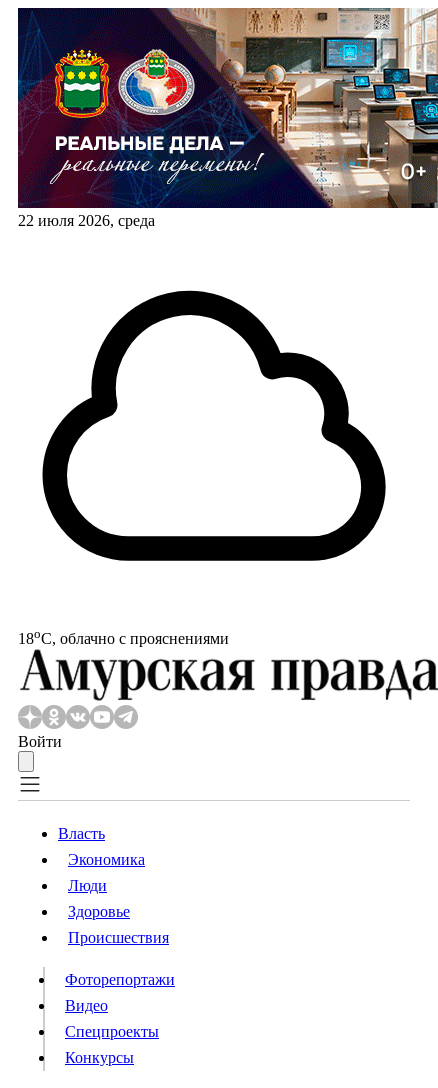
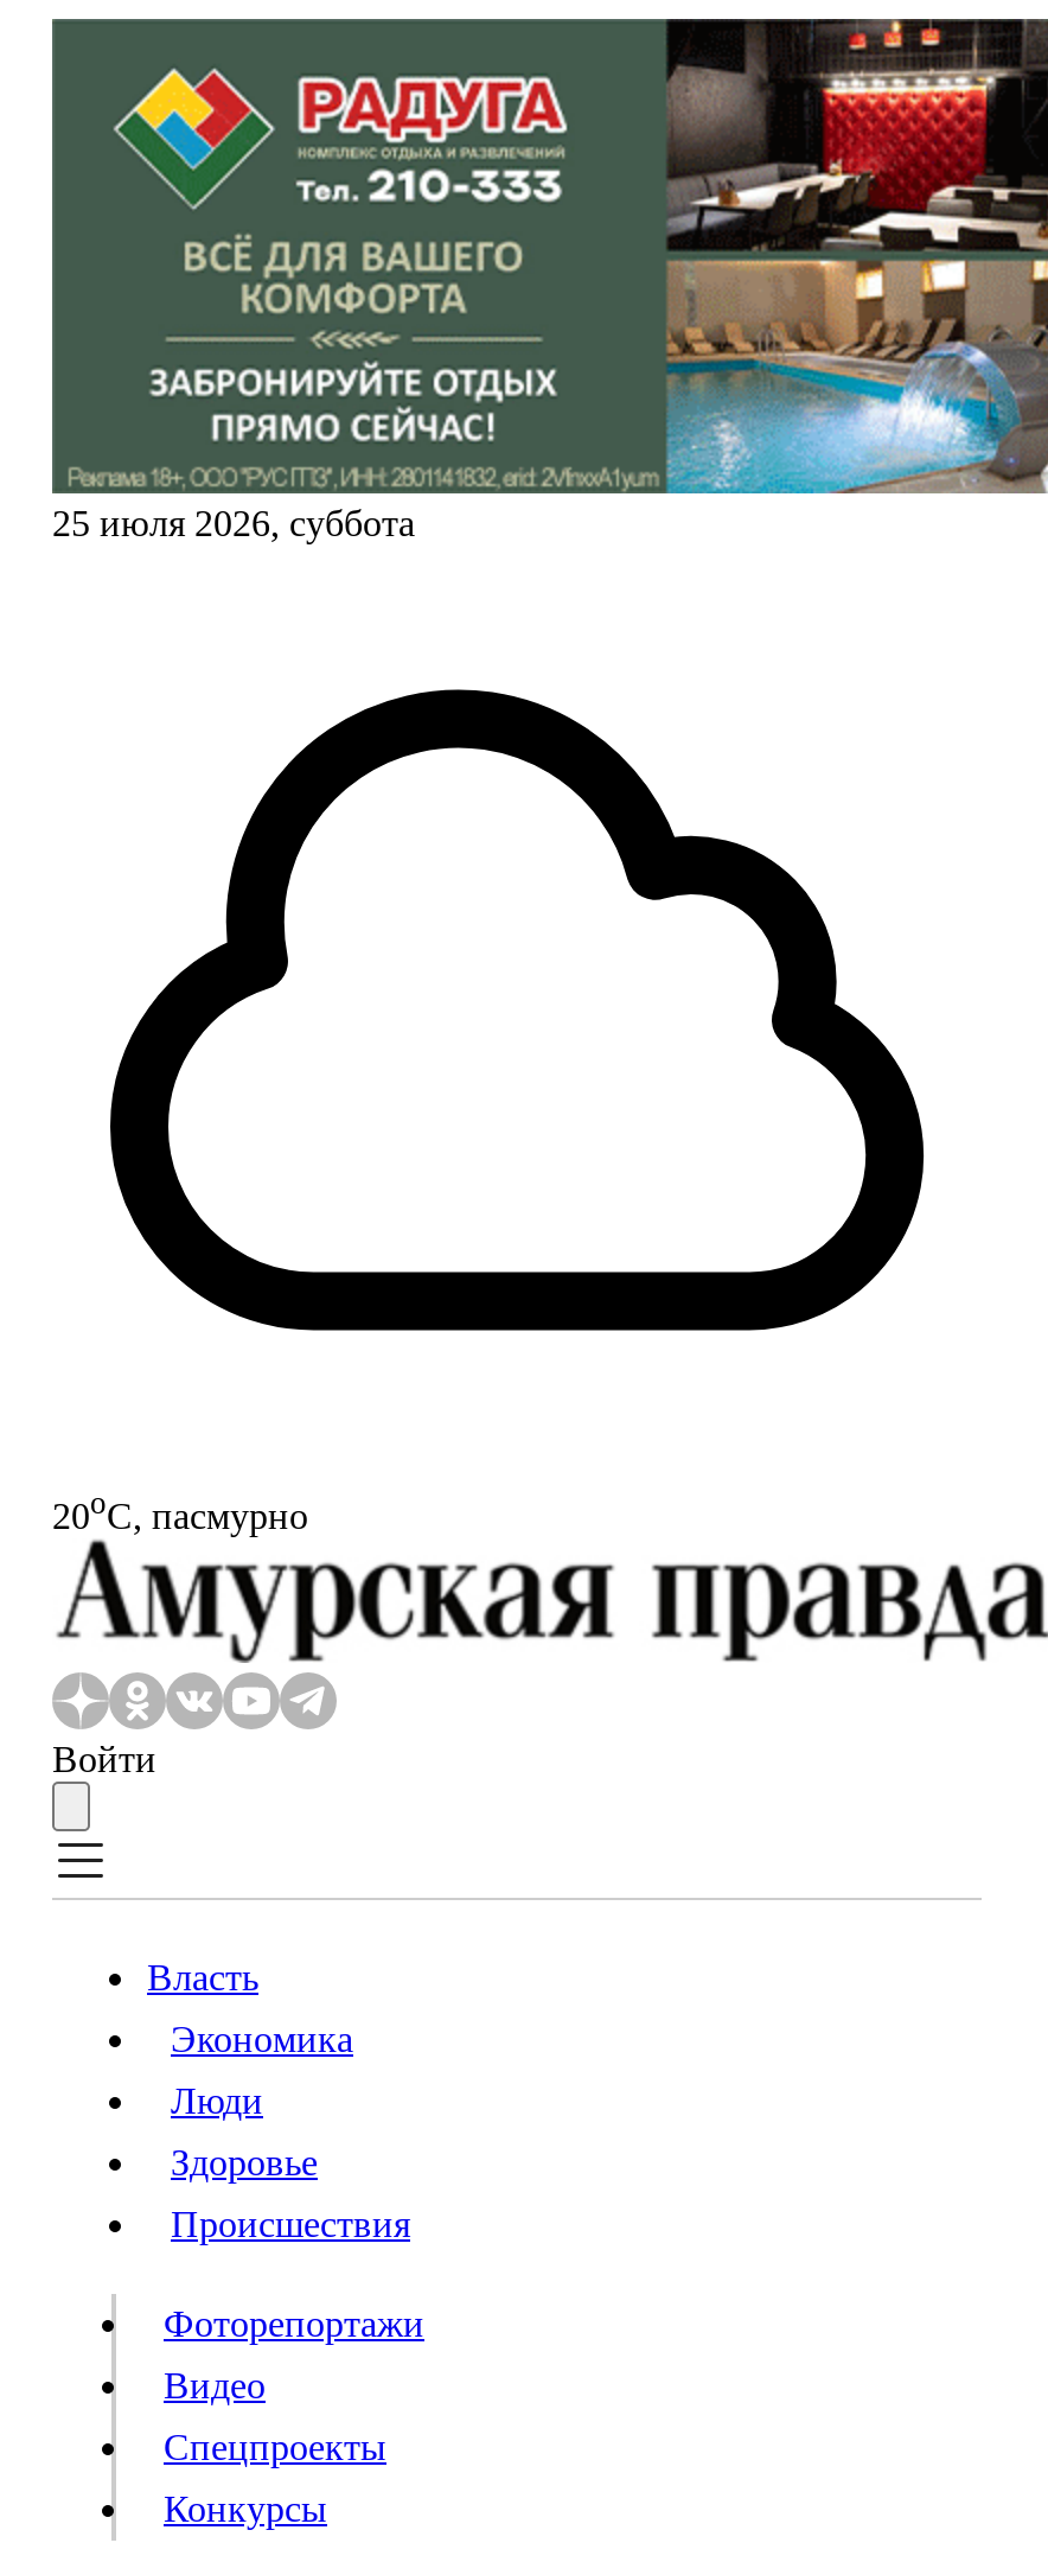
[18,7,435,229] [image] | 22 июля 2026, среда -> [52,17,1041,543] [image] | 25 июля 2026, суббота
[18,626,229,647] 18oС, облачно с прояснениями -> [52,1485,308,1536] 20oС, пасмурно

